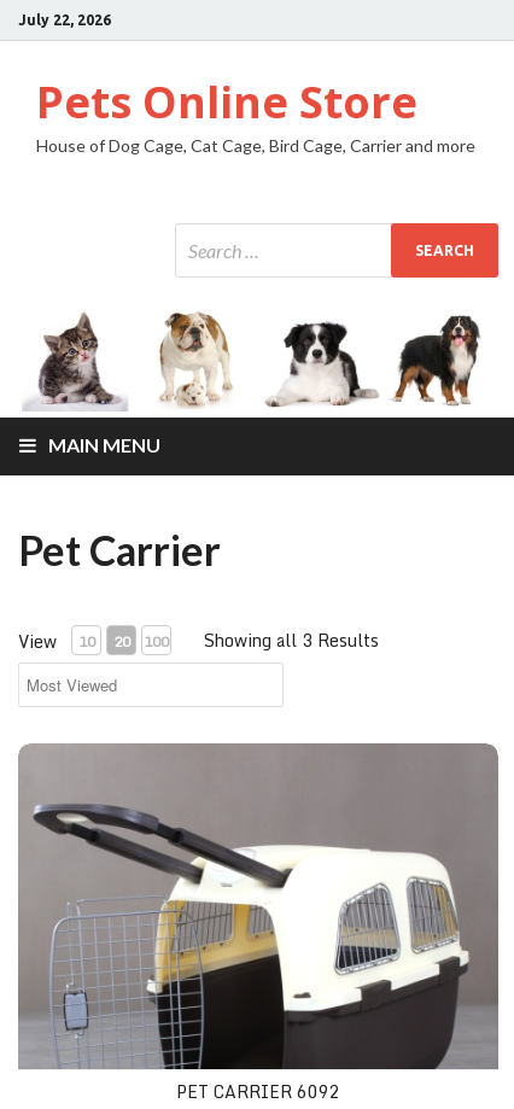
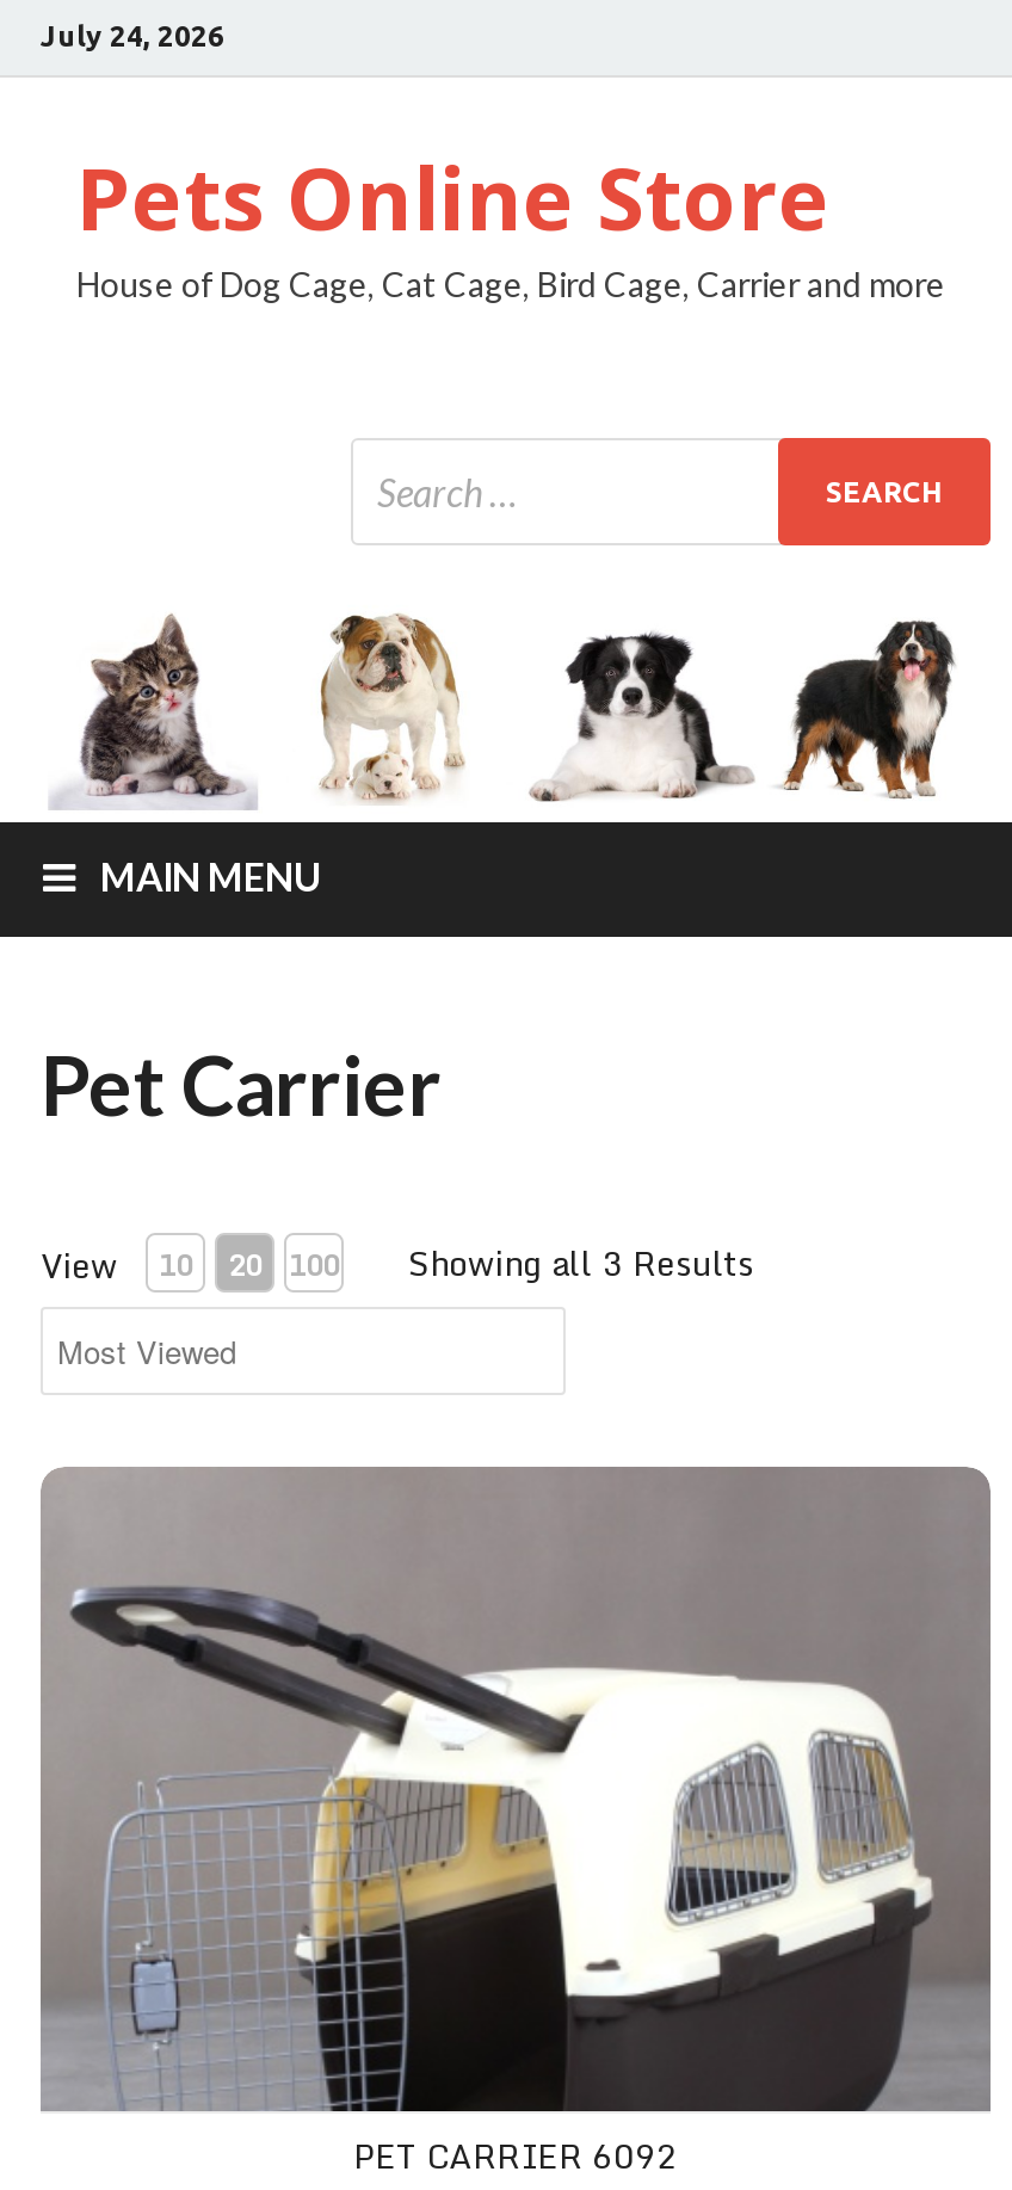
[18,11,111,27] July 22, 2026 -> [41,19,224,50] July 24, 2026

